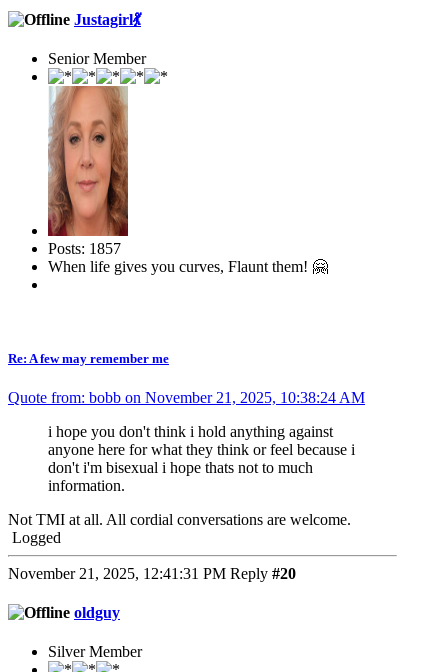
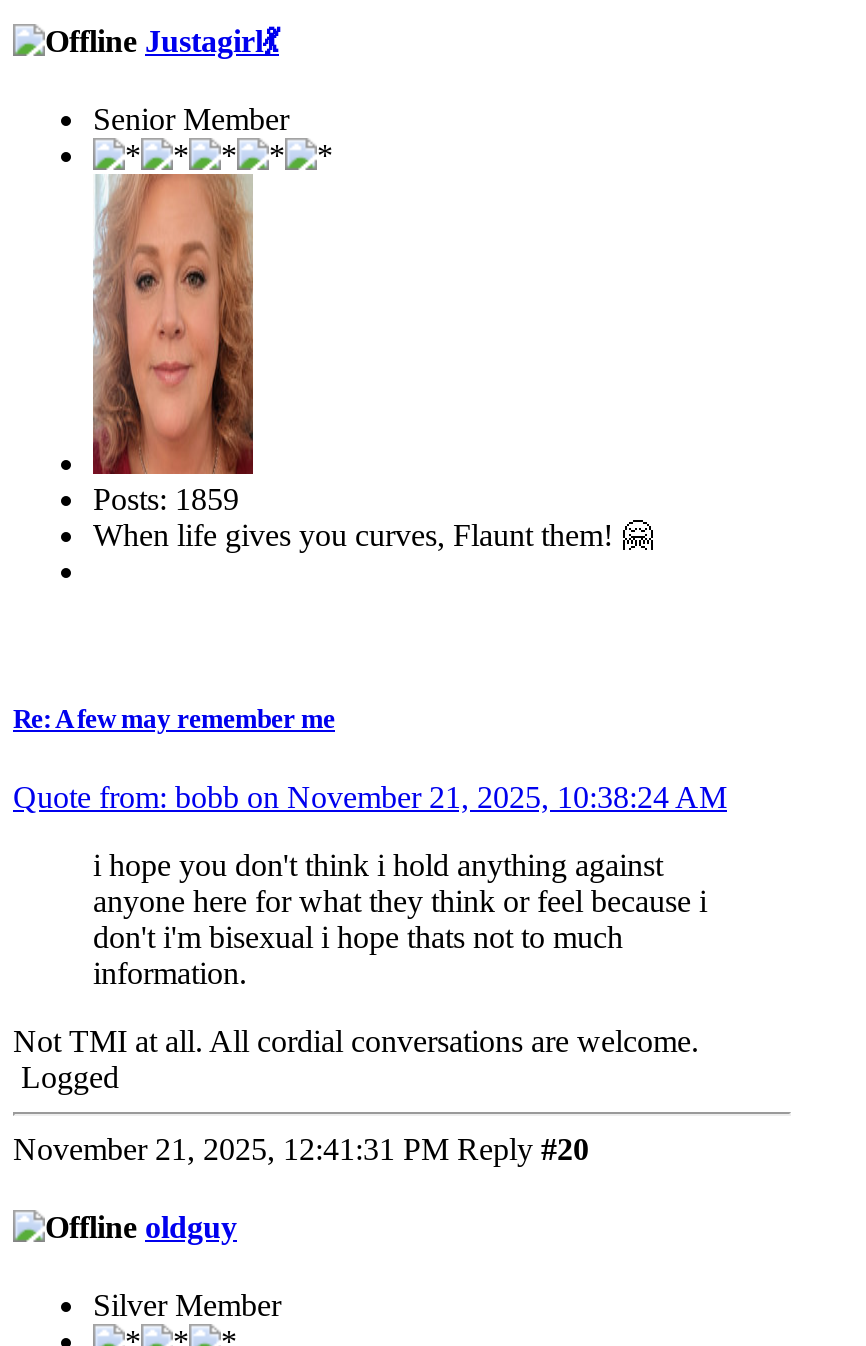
[48,240,121,257] Posts: 1857 -> [93,483,239,517] Posts: 1859

